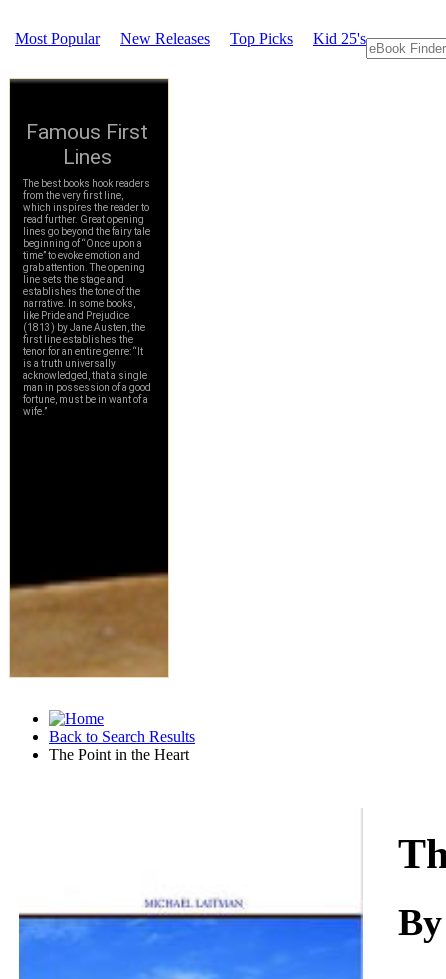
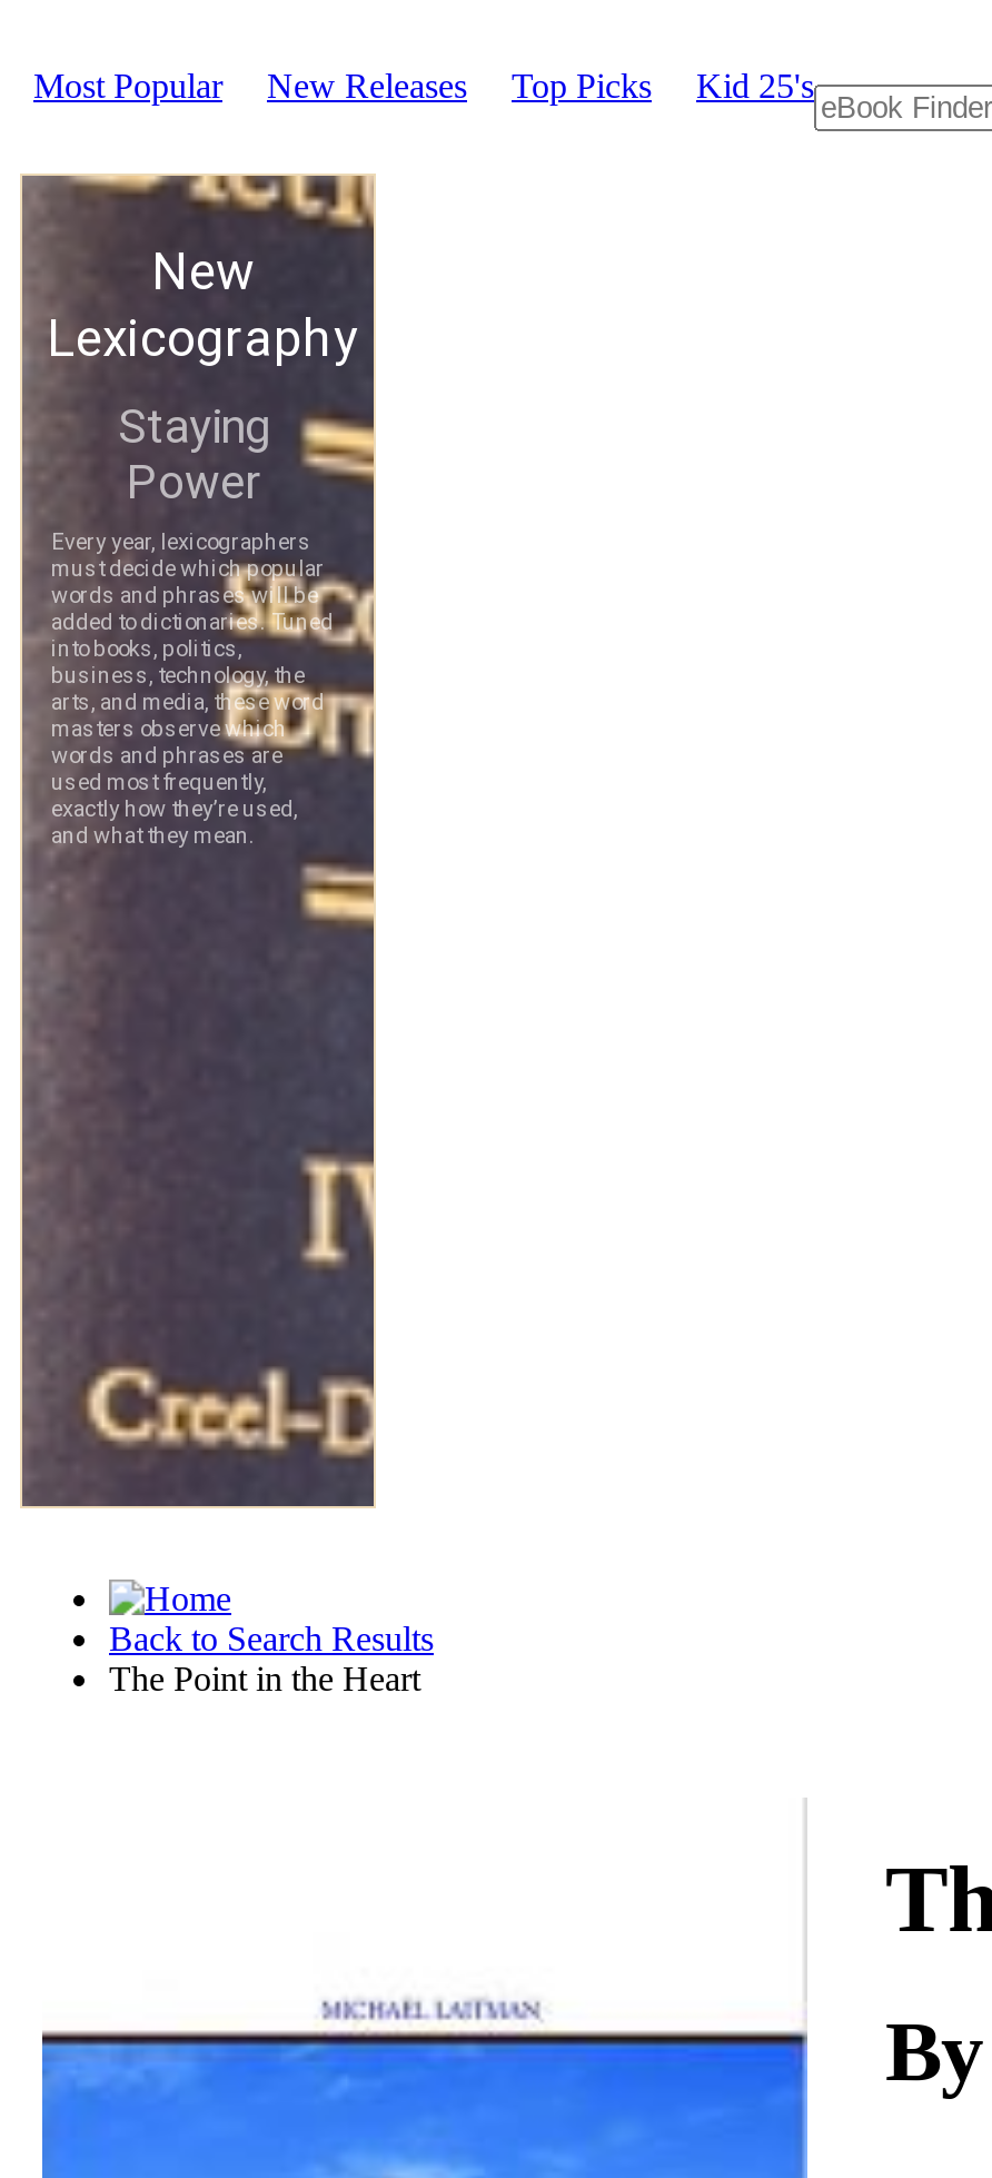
[9,78,169,678] [image] -> [20,174,376,1508] [image]

